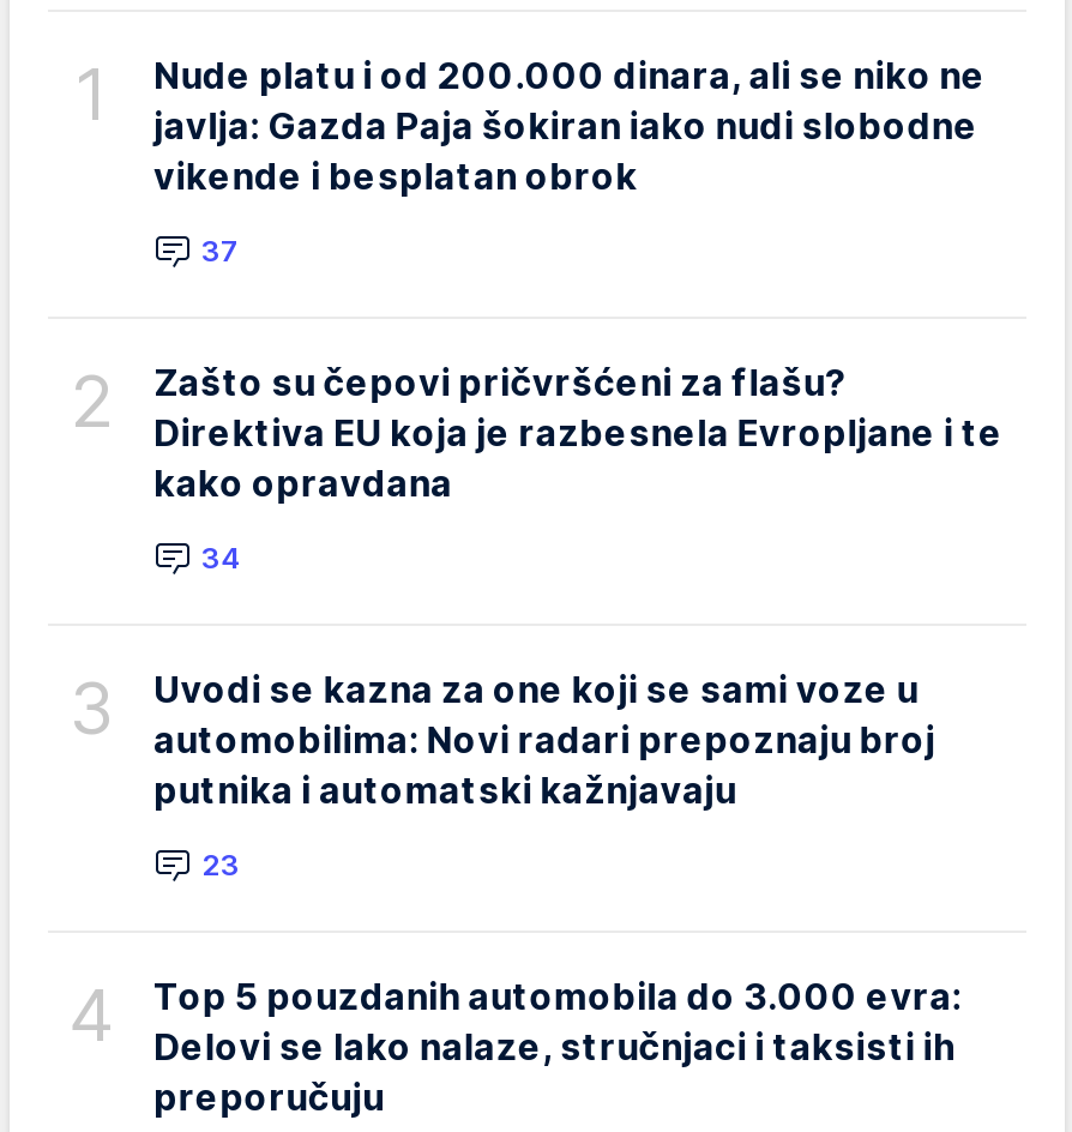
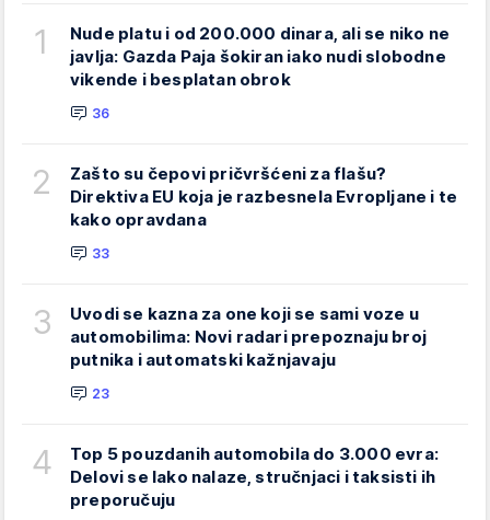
[201,231,240,267] 37 -> [92,105,109,121] 36
[201,538,240,574] 34 -> [92,245,109,261] 33

